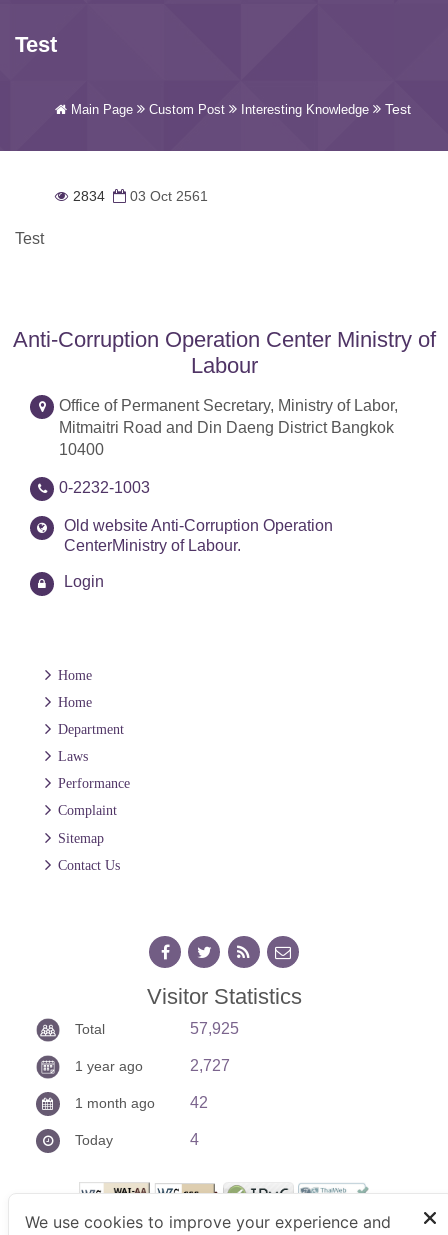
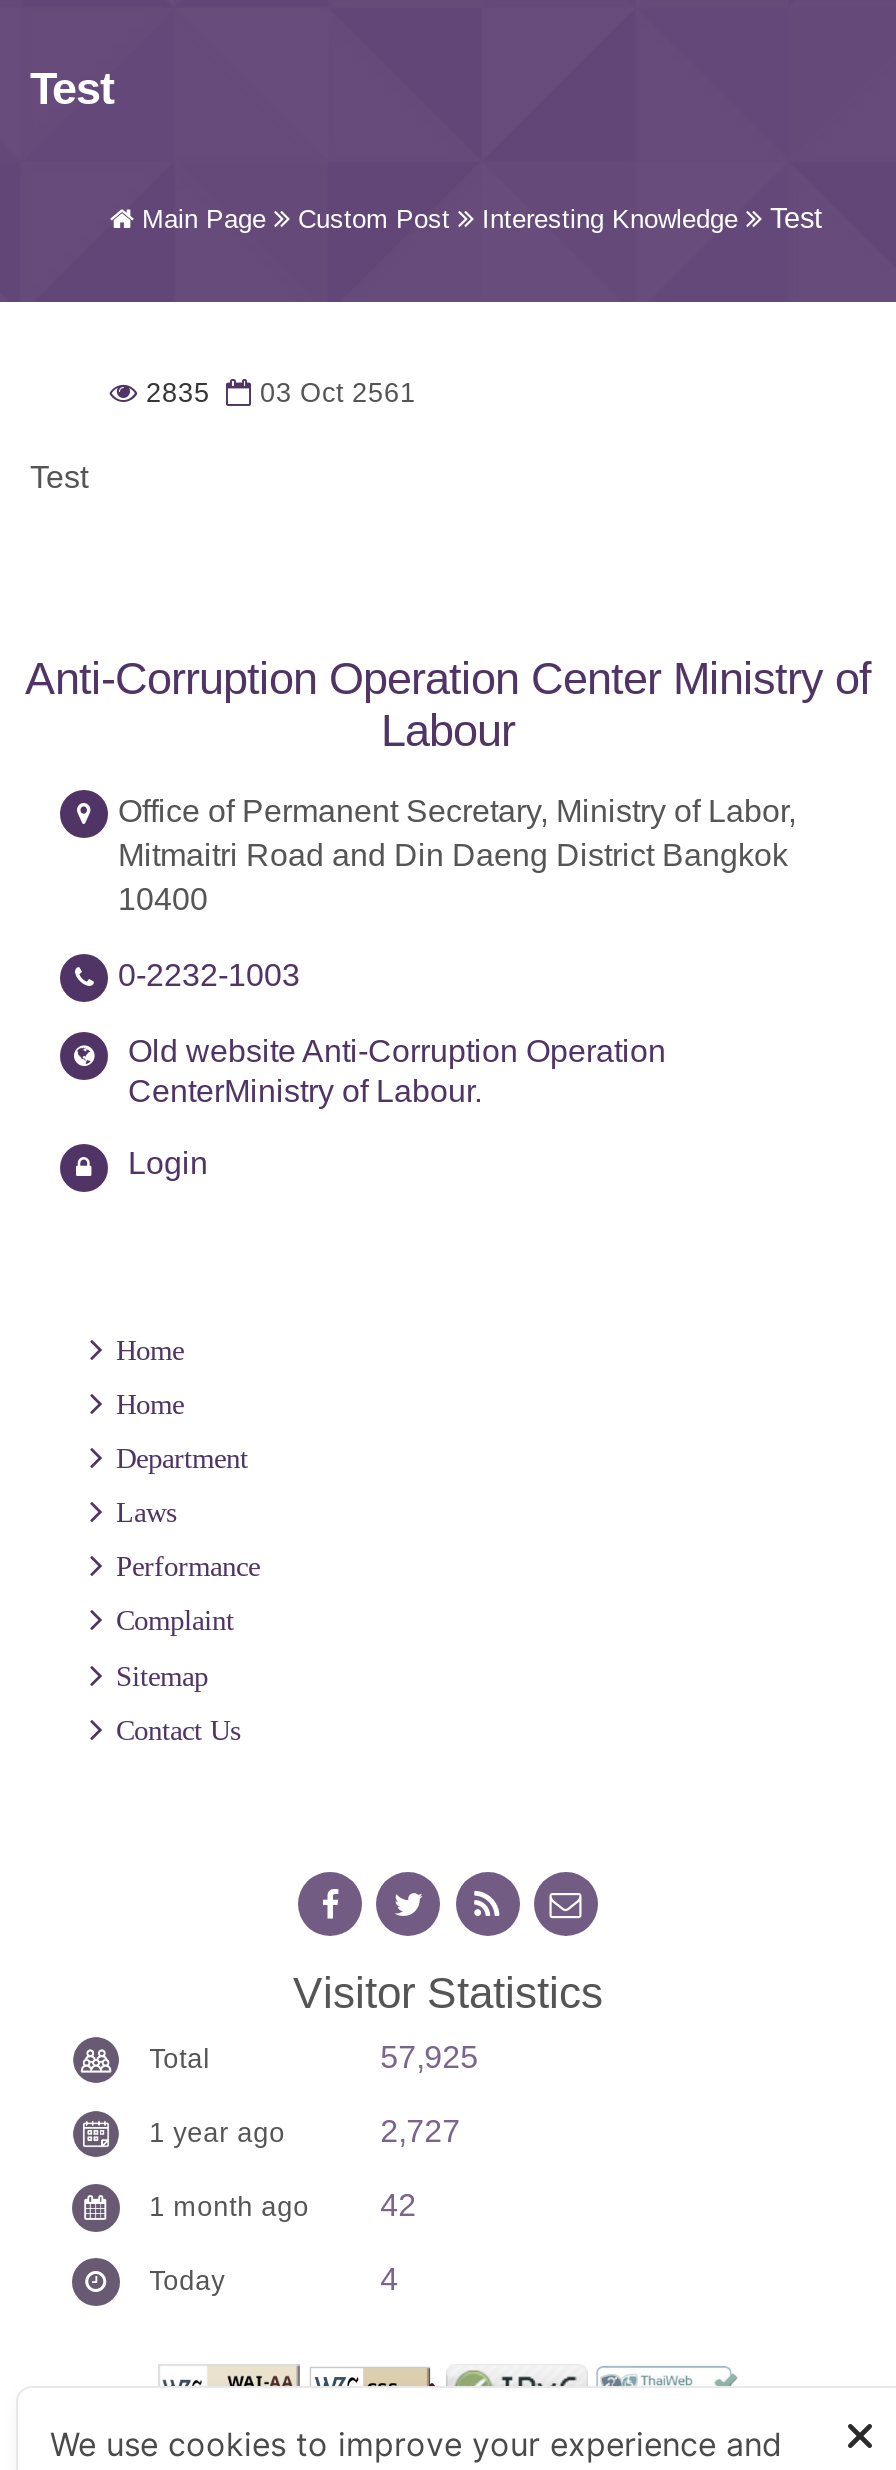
[69,189,208,204] 2834 03 Oct 2561 -> [138,378,416,408] 2835 03 Oct 2561

